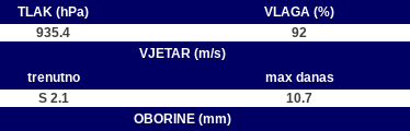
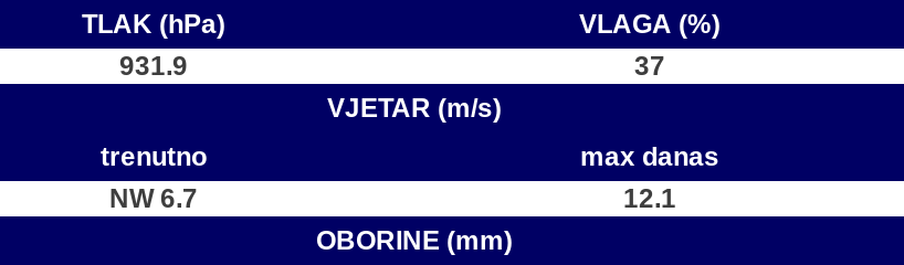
[36,25,70,40] 935.4 -> [119,51,188,82] 931.9
[292,25,307,40] 92 -> [634,51,665,82] 37
[38,91,312,106] S 2.1 | 10.7 -> [109,183,676,214] NW 6.7 | 12.1

